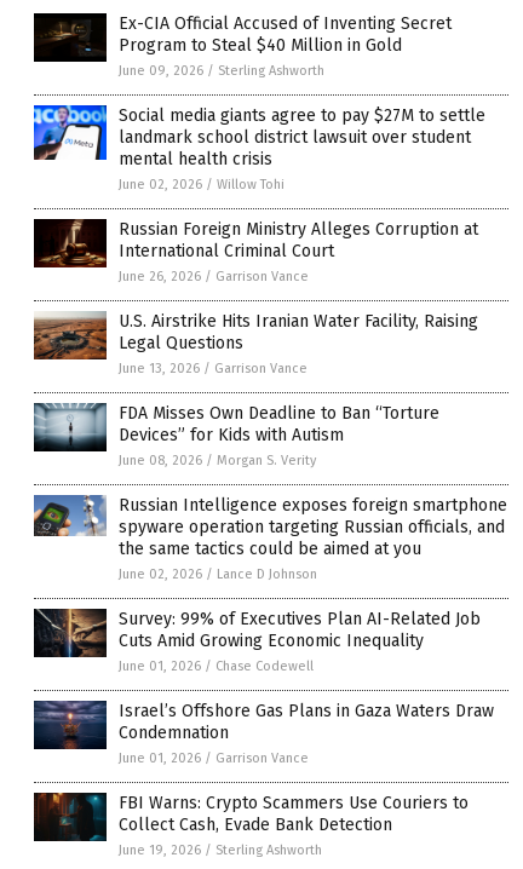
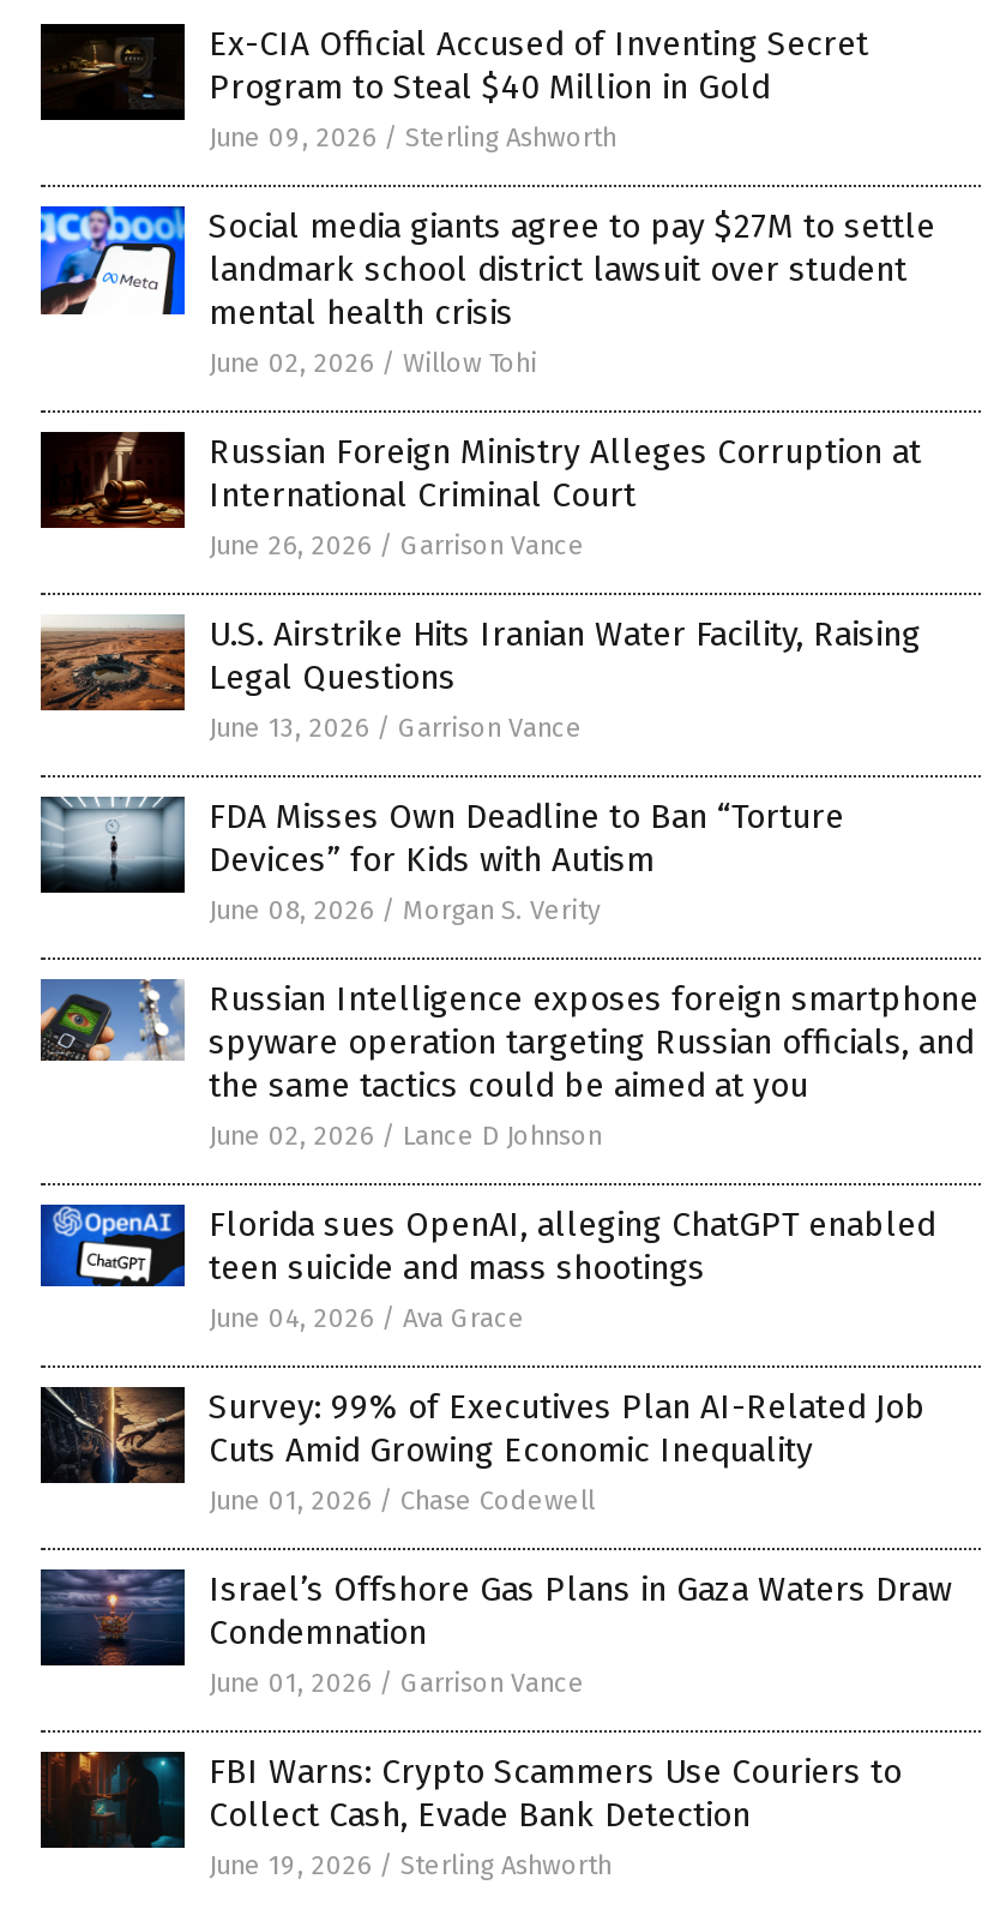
none -> [38,1202,935,1334] [image] | Florida sues OpenAI, alleging ChatGPT enabled | teen suicide and mass shootings | June 04, 2026 / Ava Grace

